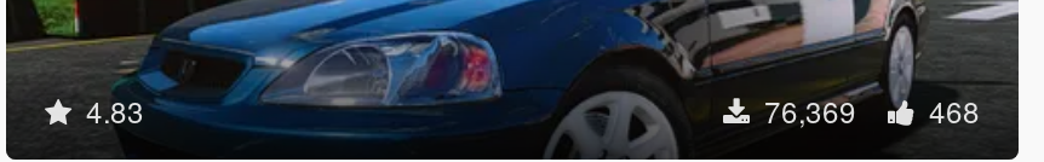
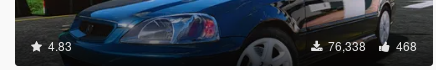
[757,90,980,131] 76,369 468 -> [325,37,417,54] 76,338 468

